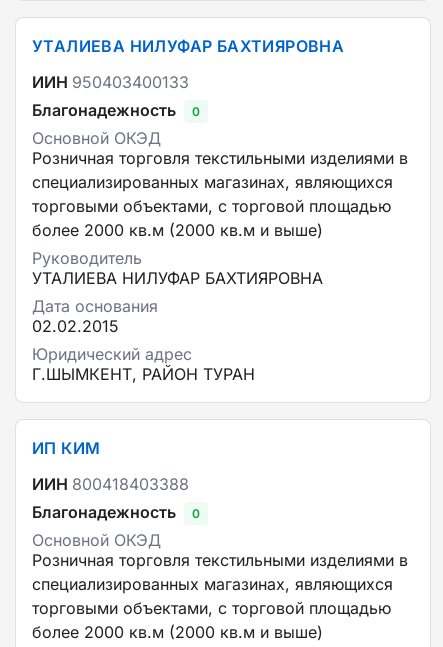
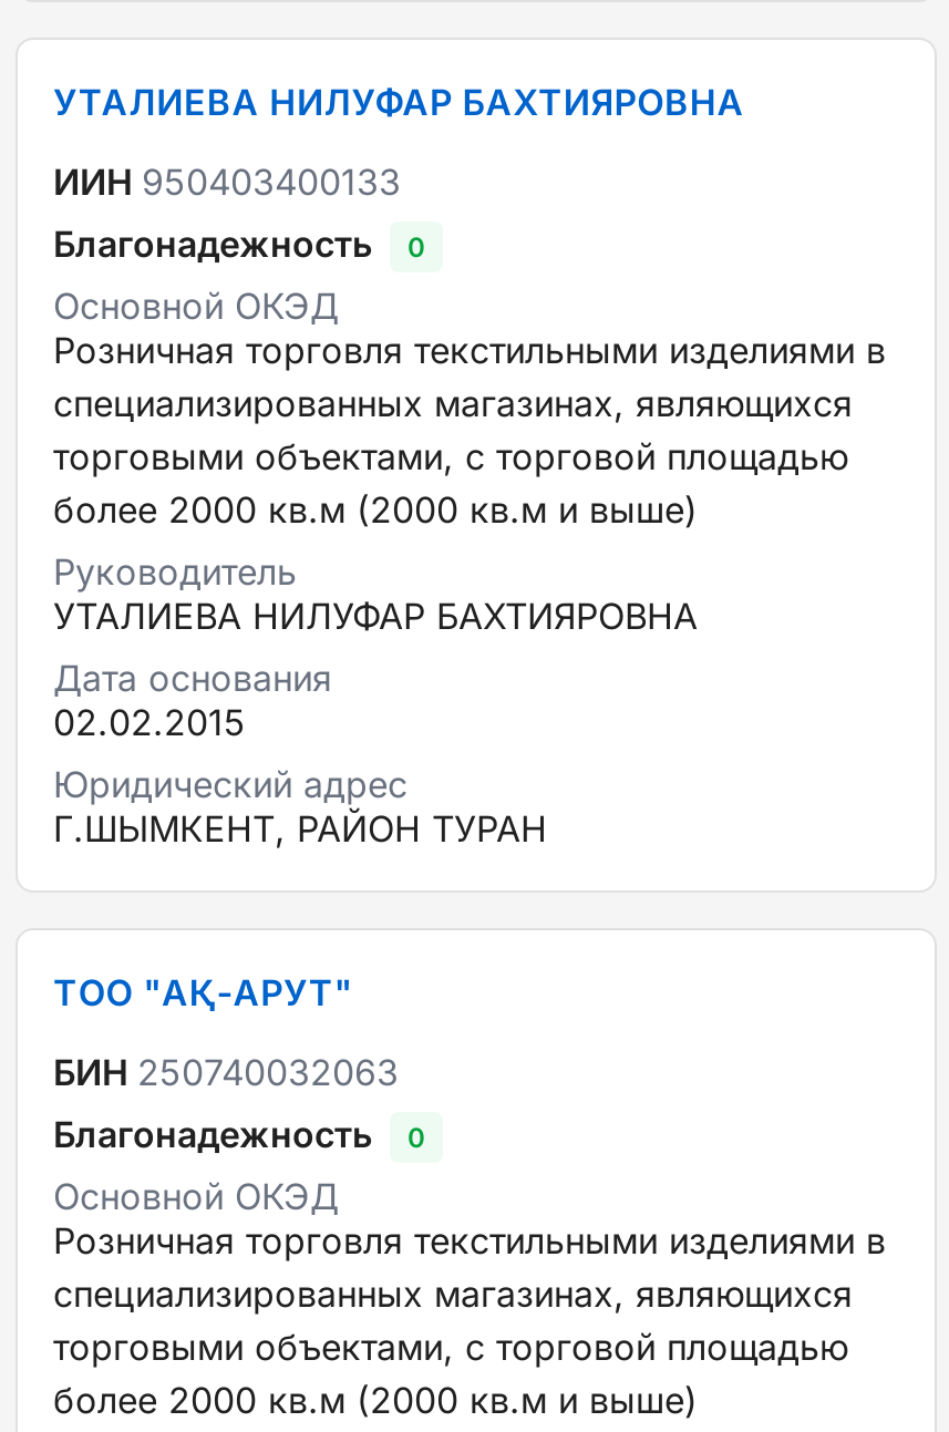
[32,438,100,458] ИП КИМ -> [53,970,353,1014] ТОО "АҚ-АРУТ"
[32,474,189,494] ИИН 800418403388 -> [53,1050,399,1094] БИН 250740032063

